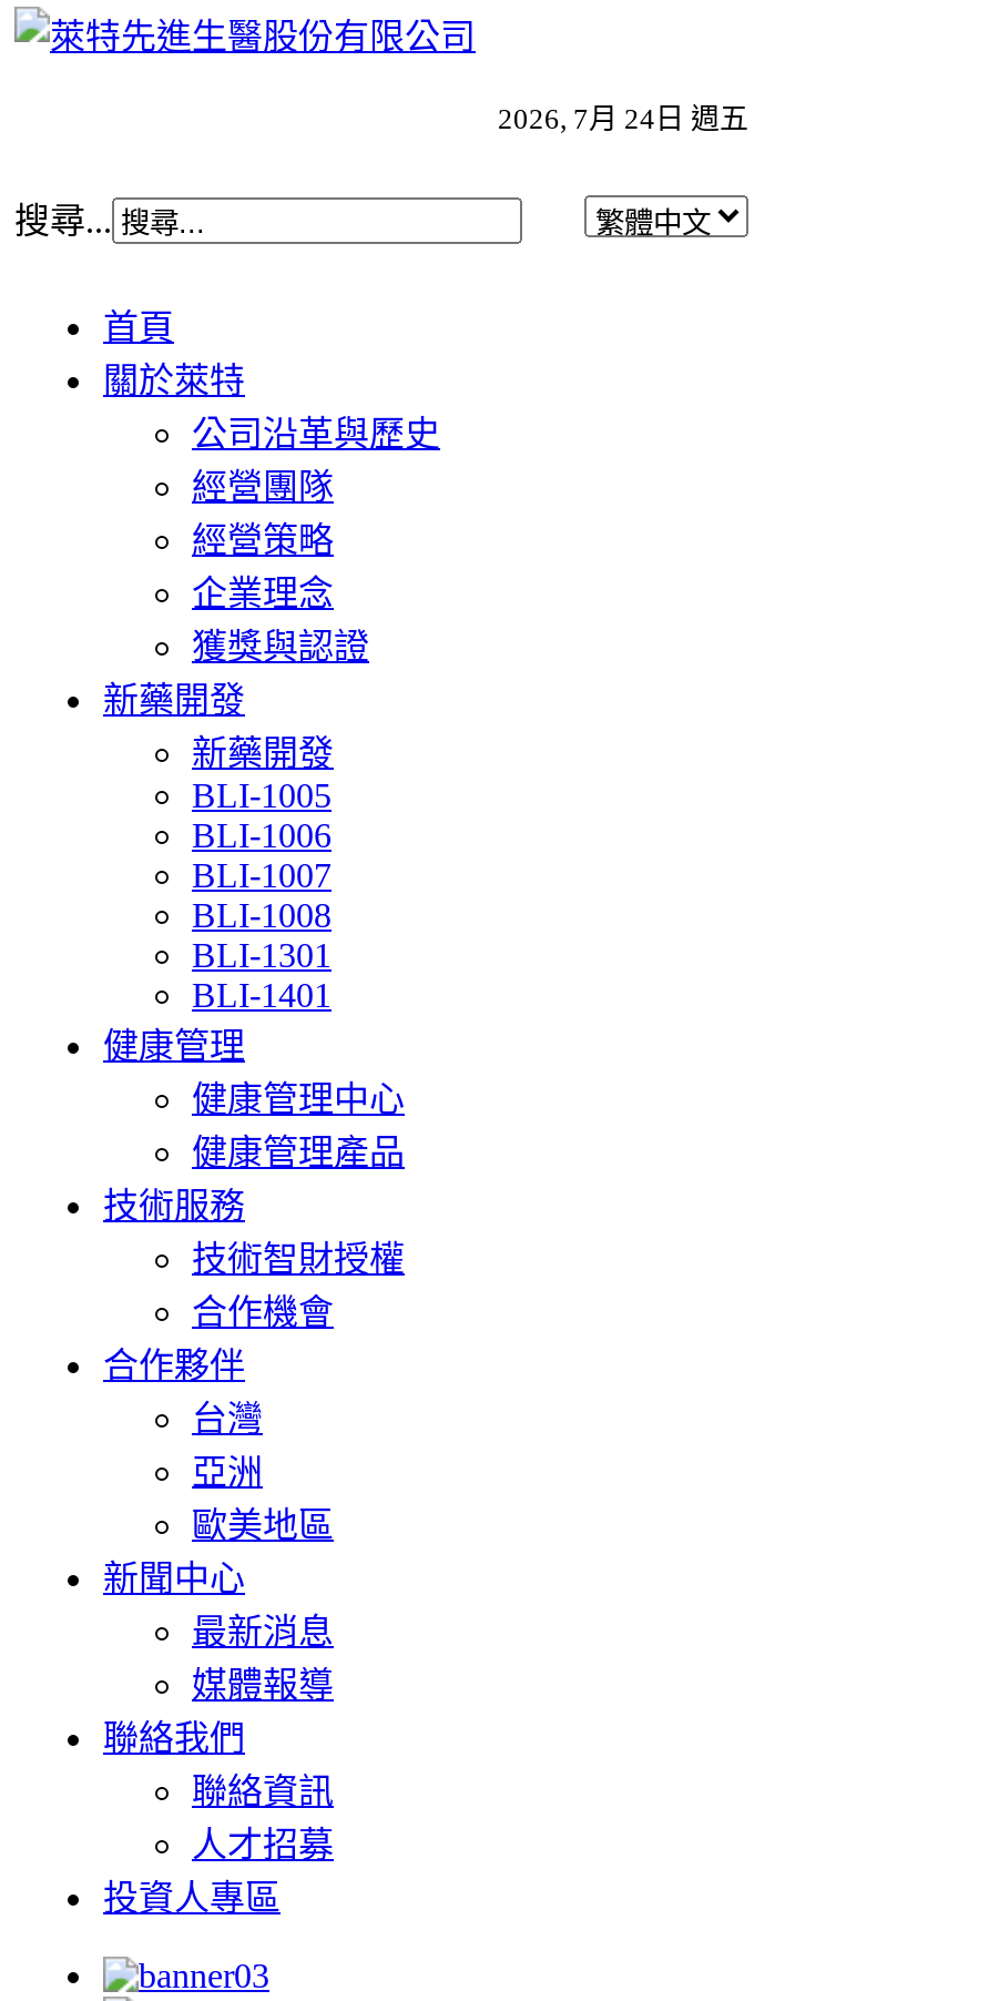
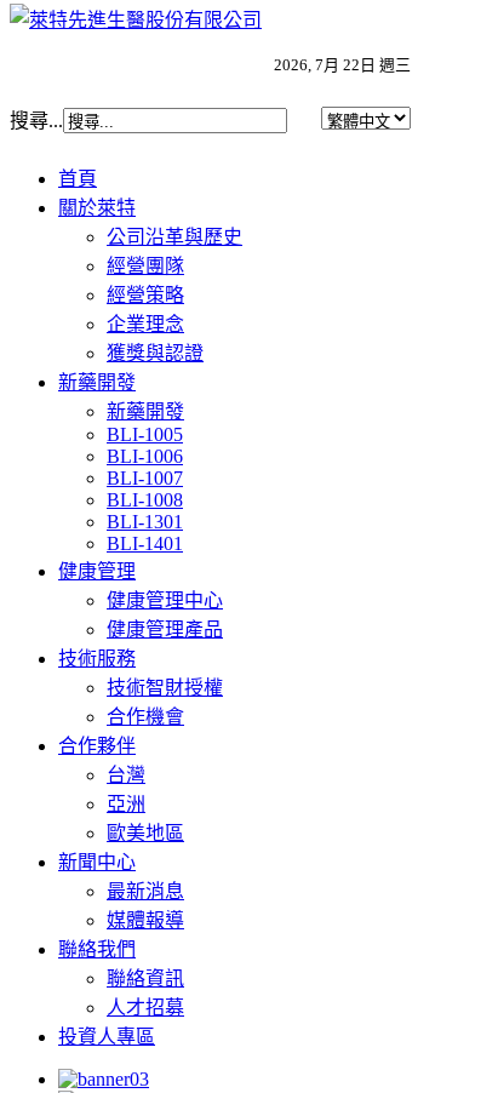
[498,102,748,135] 2026, 7月 24日 週五 -> [274,56,411,74] 2026, 7月 22日 週三

